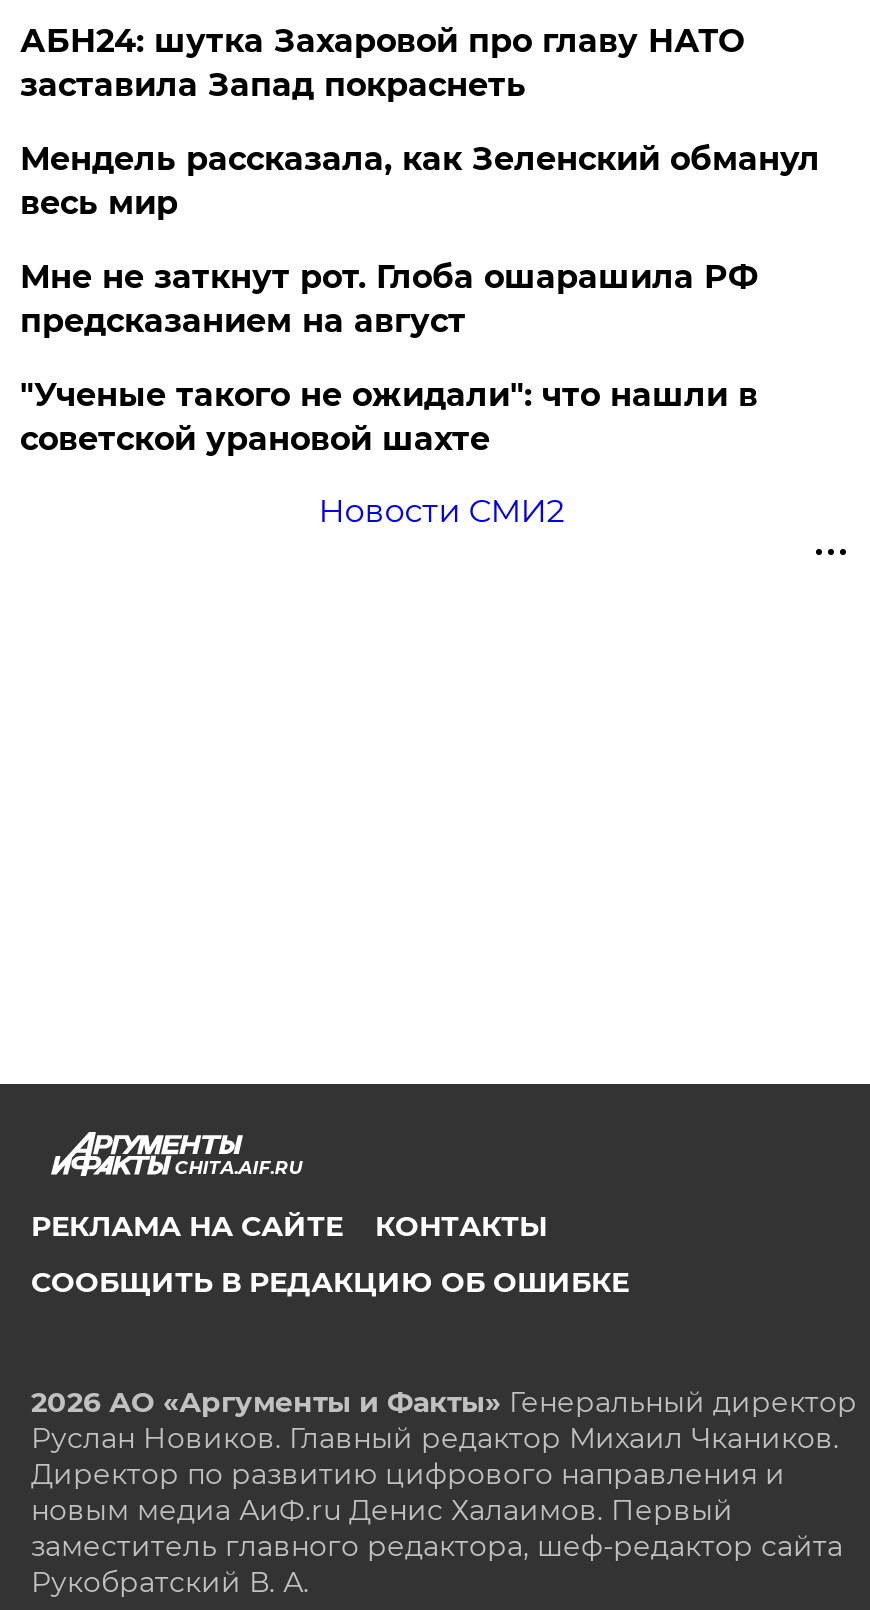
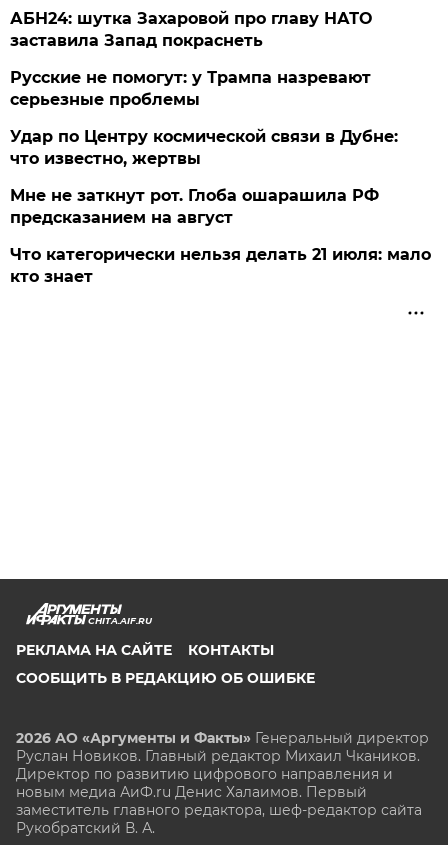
[20,140,820,222] Мендель рассказала, как Зеленский обманул | весь мир -> [10,68,398,168] Русские не помогут: у Трампа назревают | серьезные проблемы | Удар по Центру космической связи в Дубне: | что известно, жертвы
moved [20,258,758,340] -> [10,186,379,227]: Мне не заткнут рот. Глоба ошарашила РФ | предсказанием на август
[20,376,758,530] "Ученые такого не ожидали": что нашли в | советской урановой шахте | Новости СМИ2 -> [10,245,431,286] Что категорически нельзя делать 21 июля: мало | кто знает

